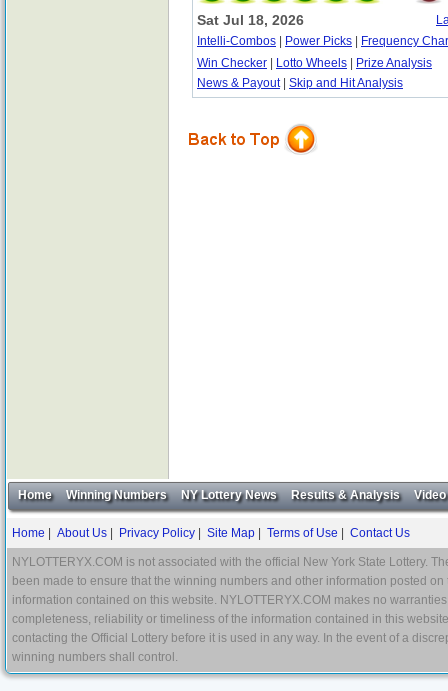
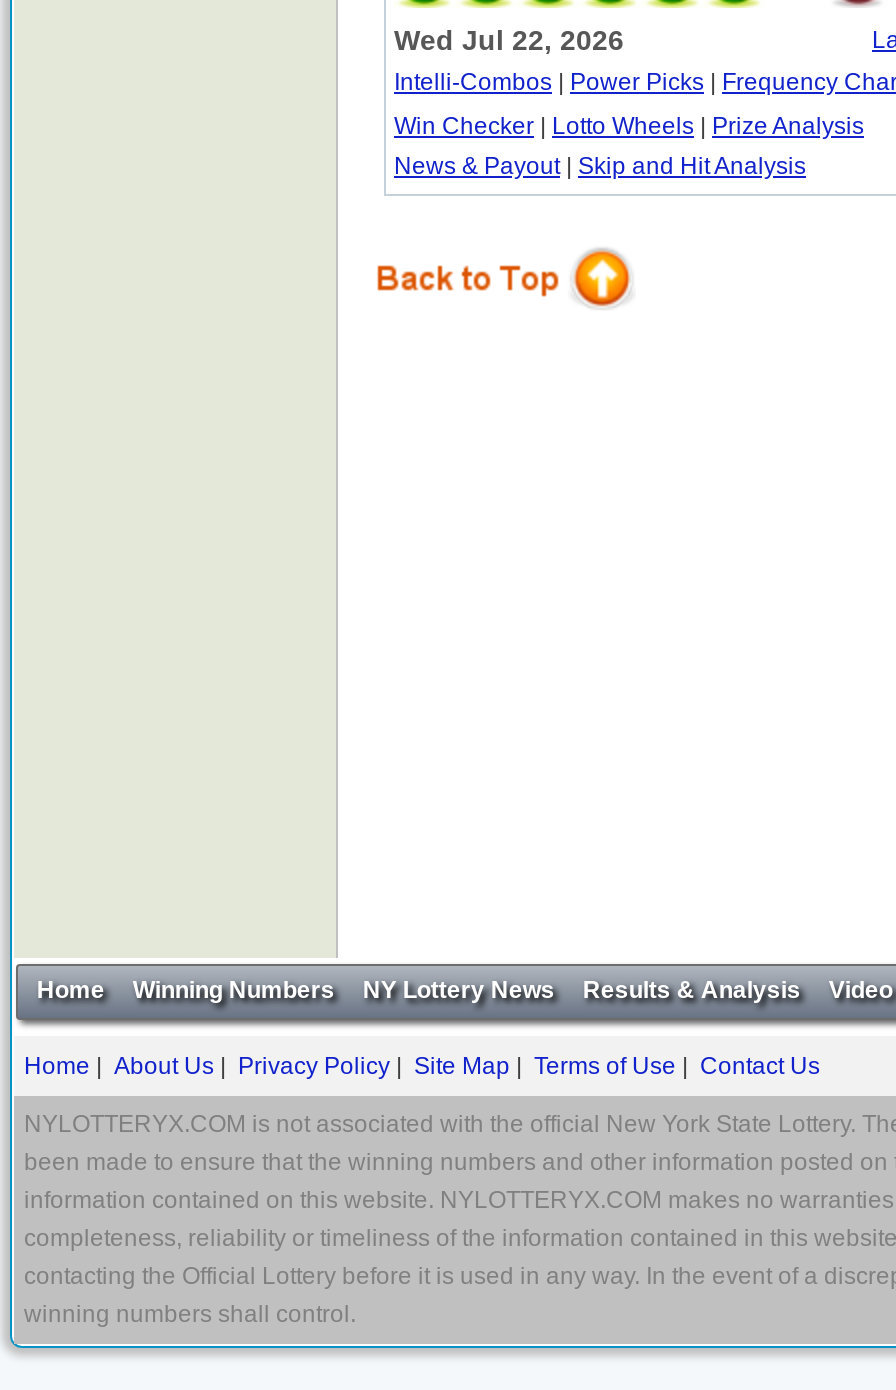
[197,12,304,28] Sat Jul 18, 2026 -> [394,24,624,56] Wed Jul 22, 2026

